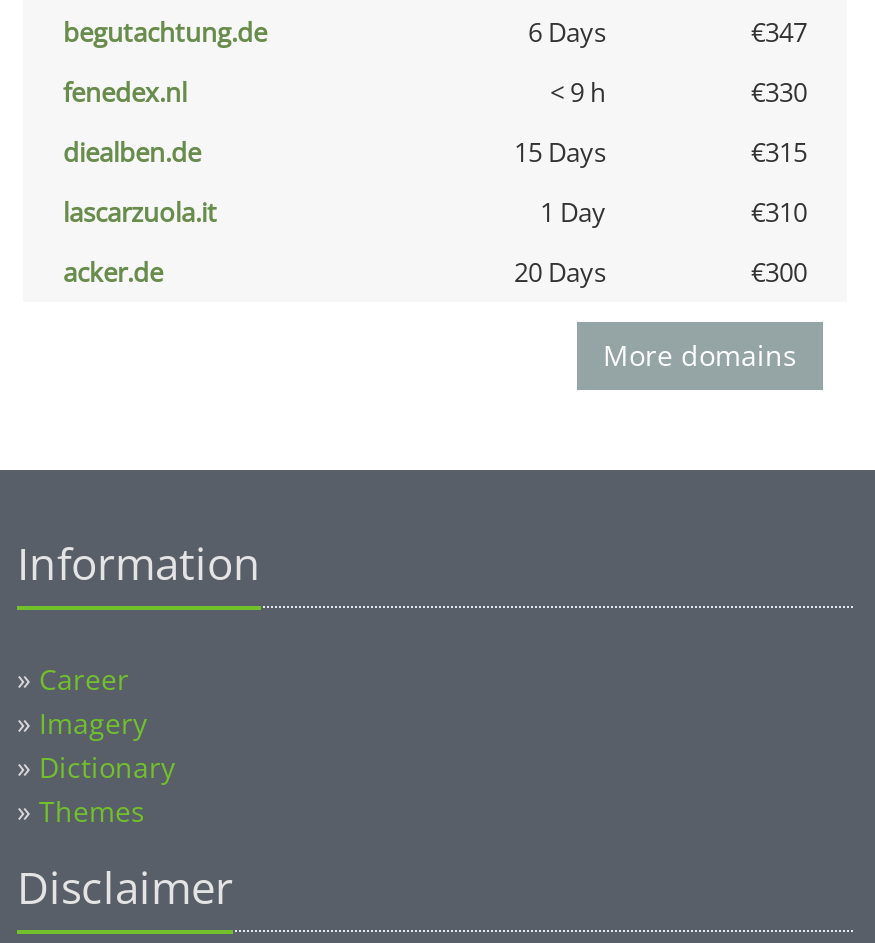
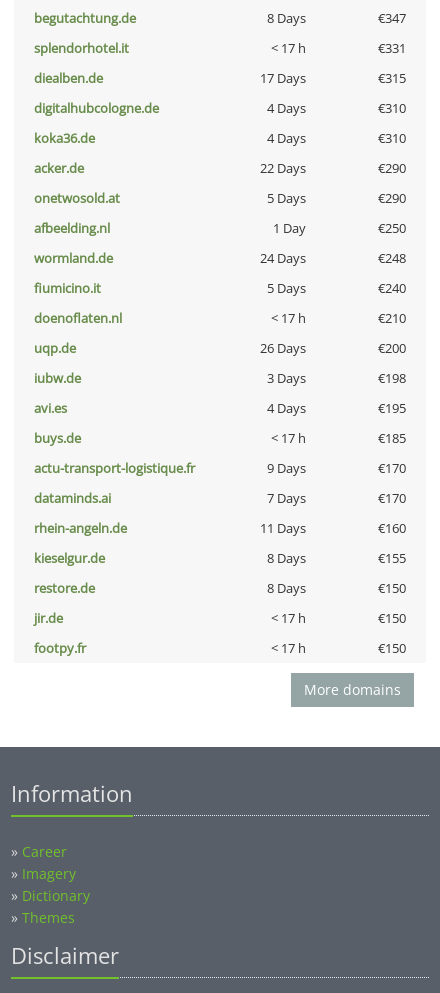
[528,14,606,50] 6 Days -> [266,9,305,27] 8 Days
[63,74,807,110] fenedex.nl | < 9 h | €330 -> [34,39,406,57] splendorhotel.it | < 17 h | €331
[514,134,606,170] 15 Days -> [259,69,305,87] 17 Days
[63,194,606,230] lascarzuola.it | 1 Day -> [34,99,406,147] digitalhubcologne.de | 4 Days | €310 | koka36.de | 4 Days
[514,254,807,290] 20 Days | €300 -> [34,159,406,657] 22 Days | €290 | onetwosold.at | 5 Days | €290 | afbeelding.nl | 1 Day | €250 | wormland.de | 24 Days | €248 | fiumicino.it | 5 Days | €240 | doenoflaten.nl | < 17 h | €210 | uqp.de | 26 Days | €200 | iubw.de | 3 Days | €198 | avi.es | 4 Days | €195 | buys.de | < 17 h | €185 | actu-transport-logistique.fr | 9 Days | €170 | dataminds.ai | 7 Days | €170 | rhein-angeln.de | 11 Days | €160 | kieselgur.de | 8 Days | €155 | restore.de | 8 Days | €150 | jir.de | < 17 h | €150 | footpy.fr | < 17 h | €150

